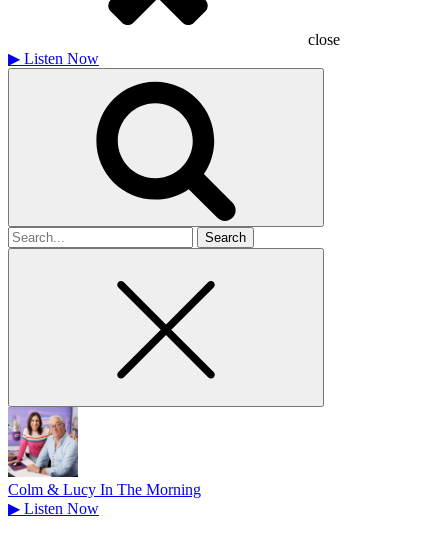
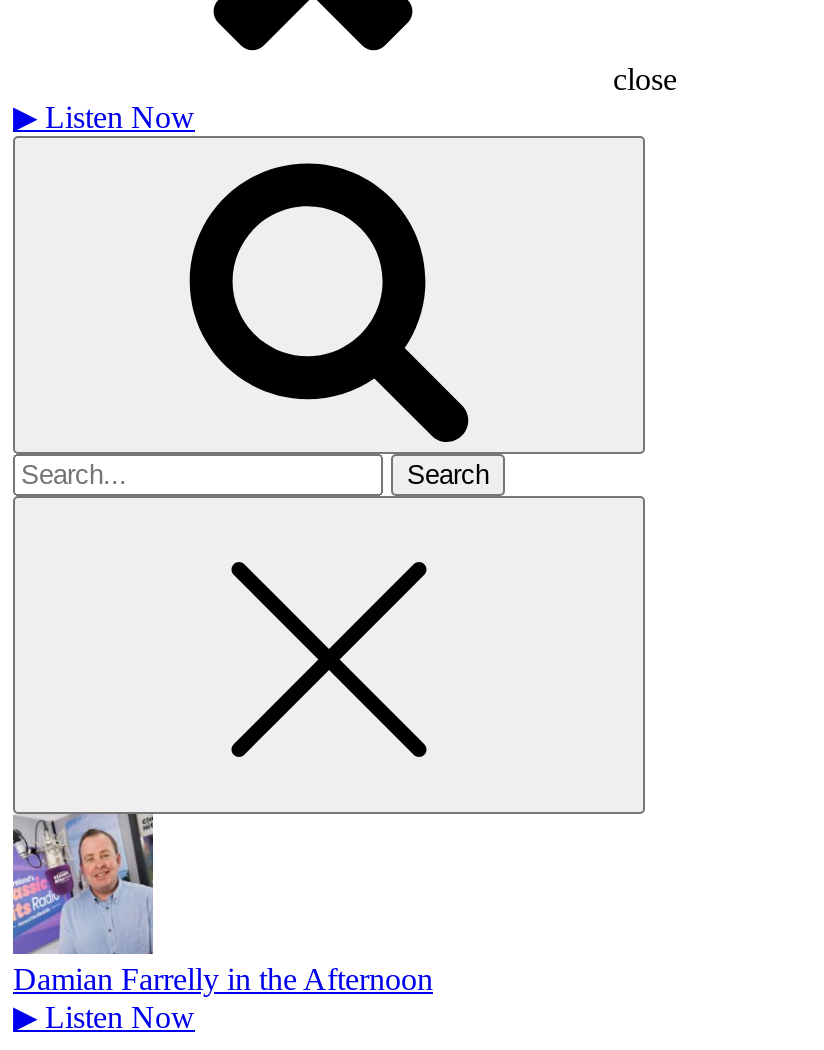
[8,406,201,498] [image] | Colm & Lucy In The Morning -> [11,812,433,996] [image] | Damian Farrelly in the Afternoon

